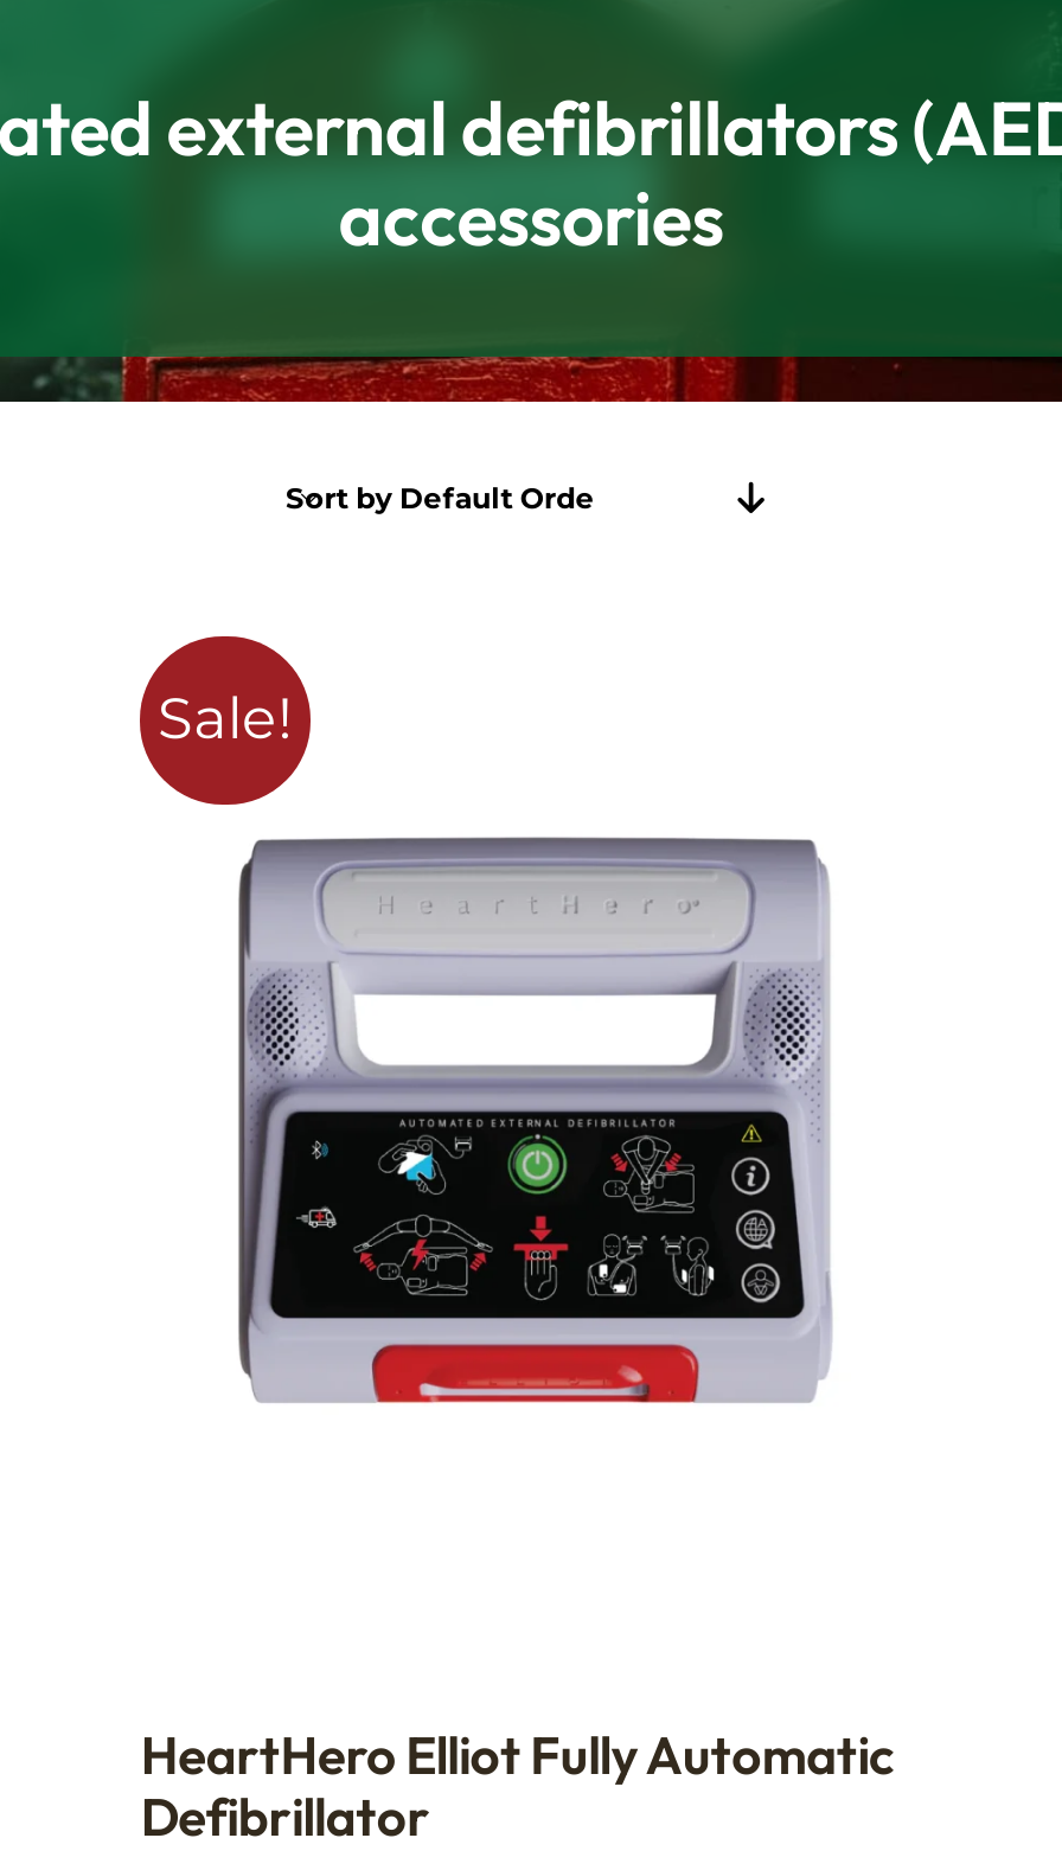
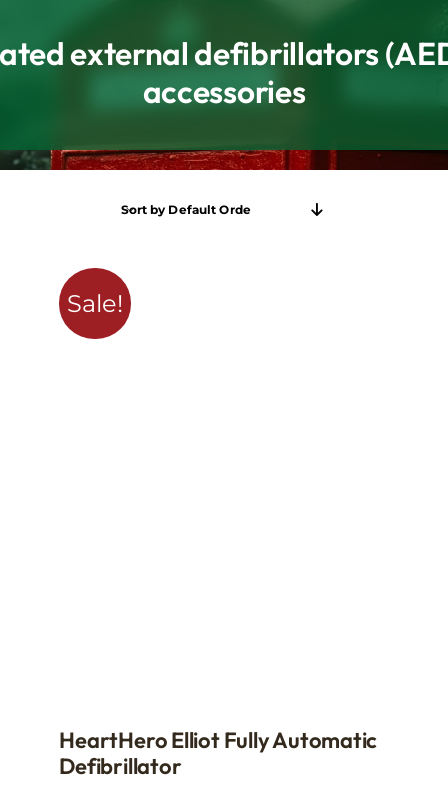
[237,834,832,1405] [image] -> none

